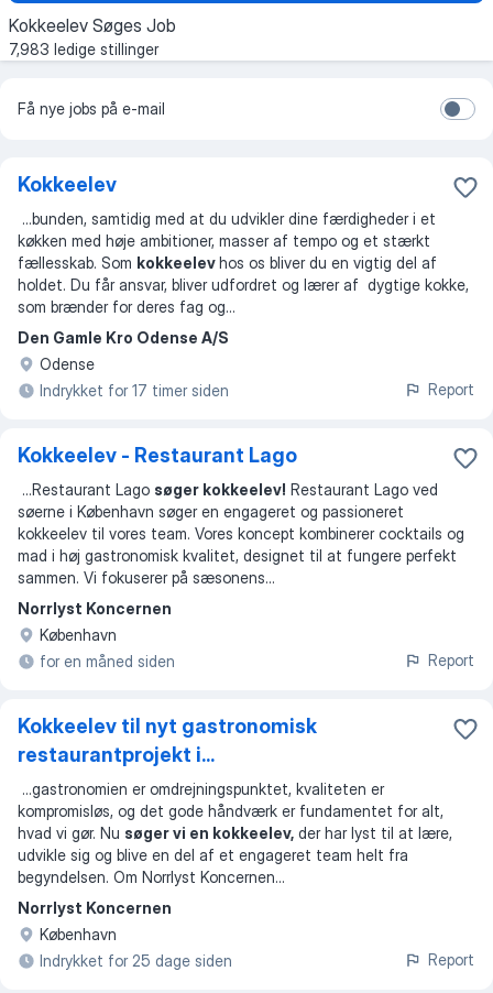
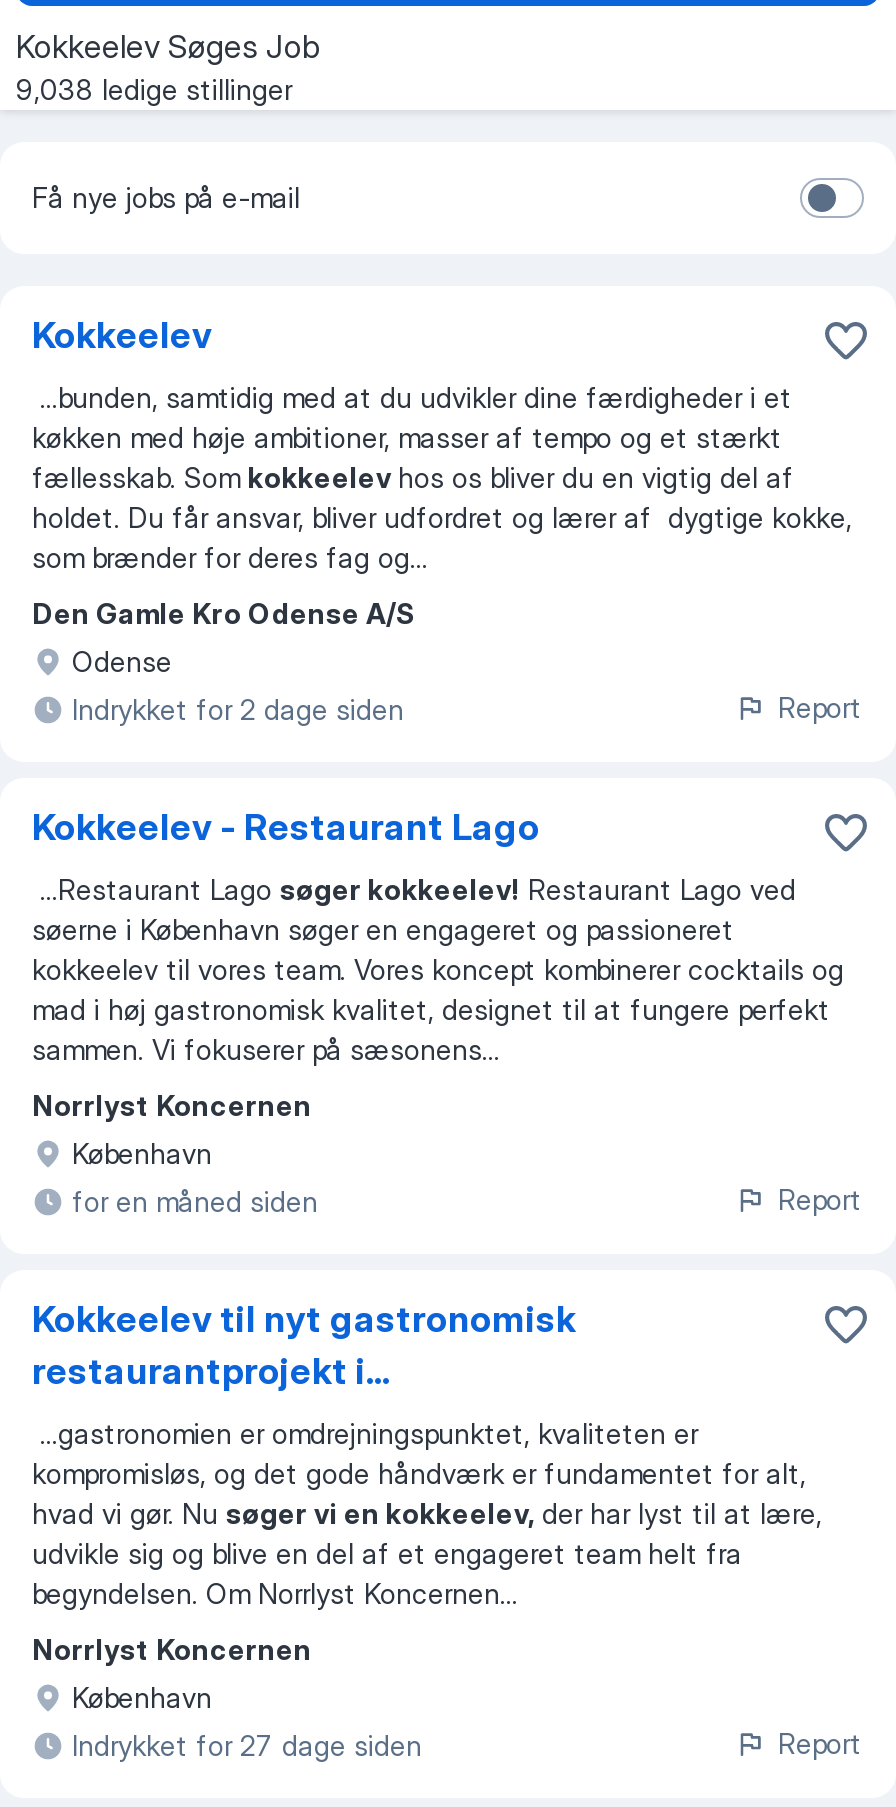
[9,40,158,58] 7,983 ledige stillinger -> [16,72,292,106] 9,038 ledige stillinger
[40,381,229,400] Indrykket for 17 timer siden -> [72,692,404,726] Indrykket for 2 dage siden
[40,951,232,970] Indrykket for 25 dage siden -> [72,1728,422,1762] Indrykket for 27 dage siden

